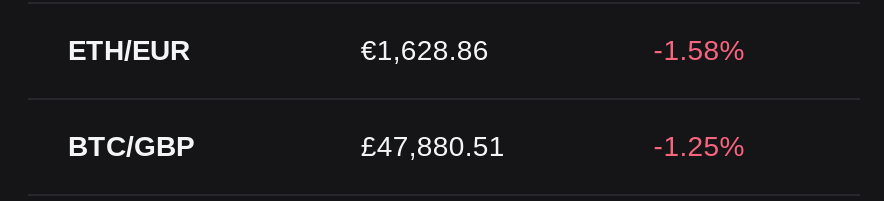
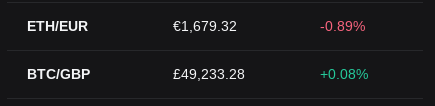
[361,34,489,66] €1,628.86 -> [173,18,237,34] €1,679.32
[654,34,744,66] -1.58% -> [320,18,365,34] -0.89%
[361,130,505,162] £47,880.51 -> [173,66,245,82] £49,233.28
[654,130,744,162] -1.25% -> [320,66,368,82] +0.08%

